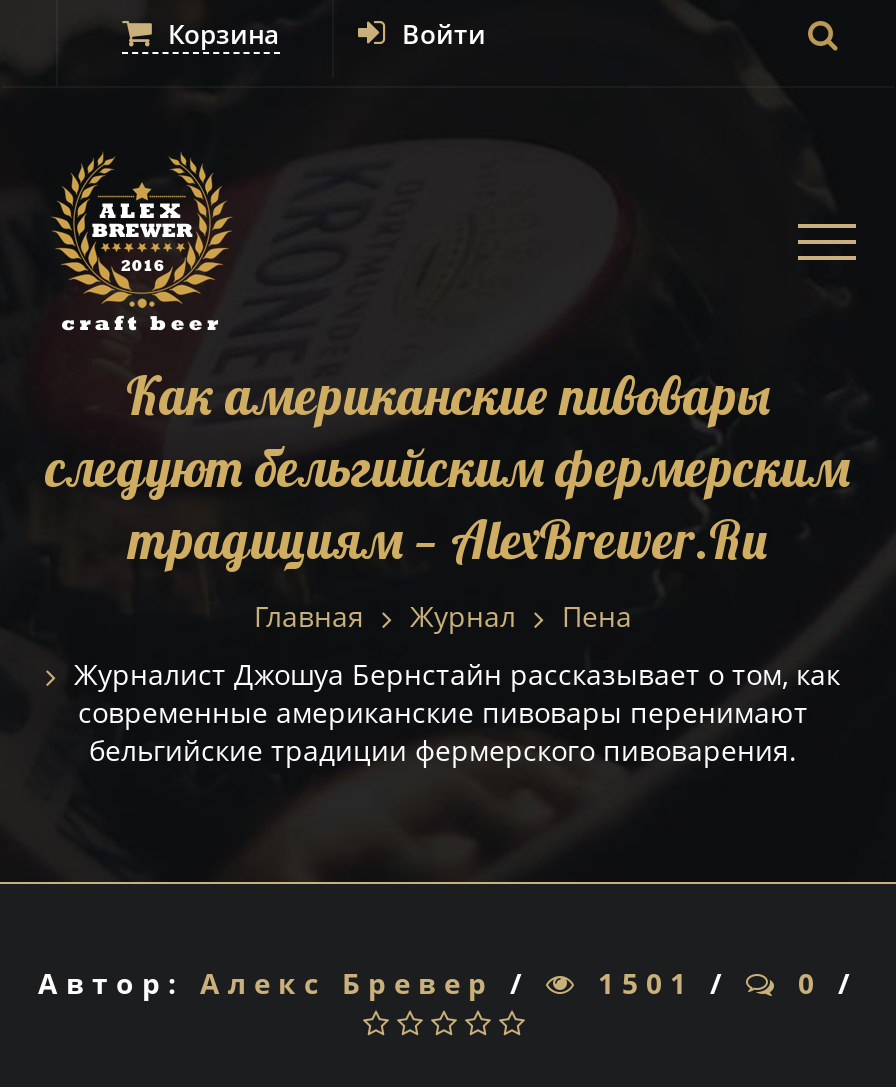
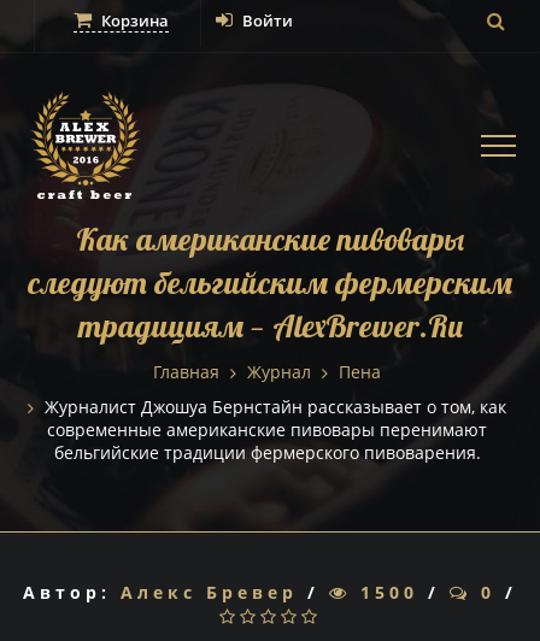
[38,964,858,1002] Автор: Алекс Бревер / 1501 / 0 / -> [23,581,517,604] Автор: Алекс Бревер / 1500 / 0 /

